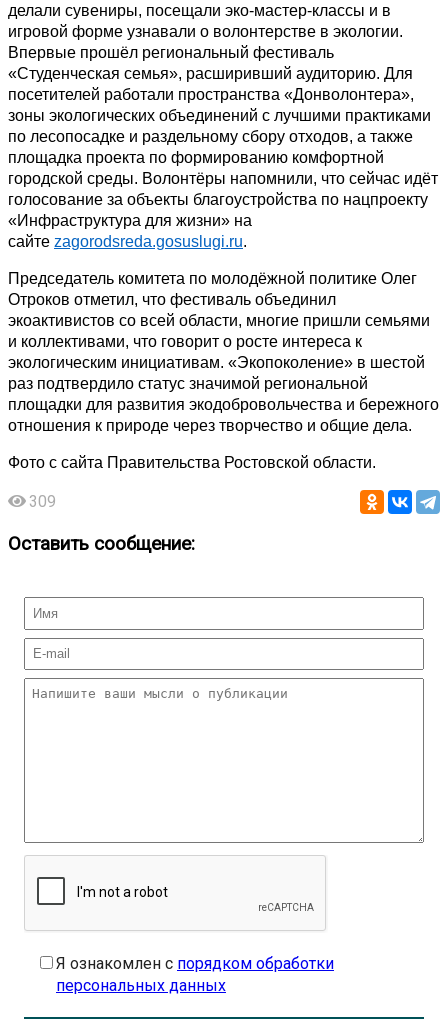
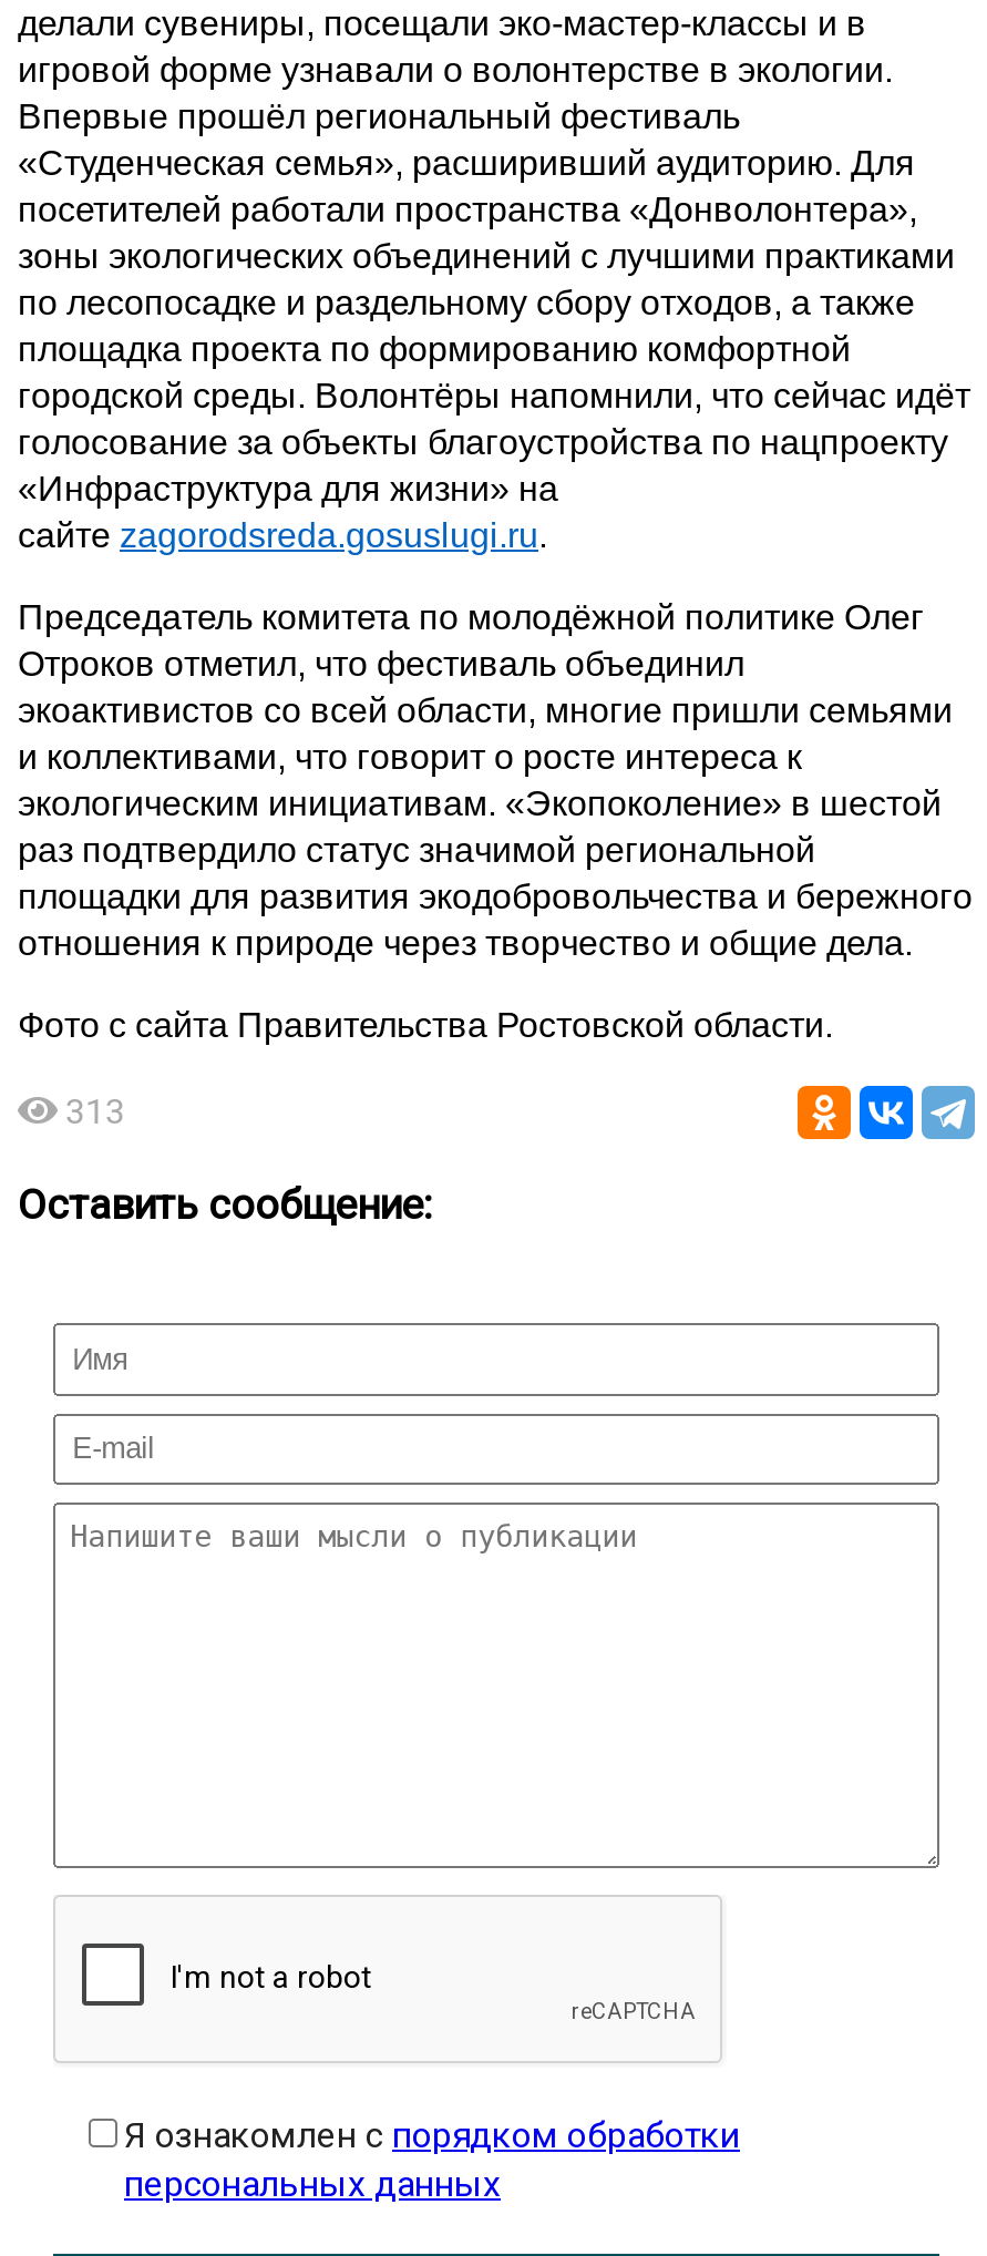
[29,492,56,511] 309 -> [65,1091,125,1133] 313

